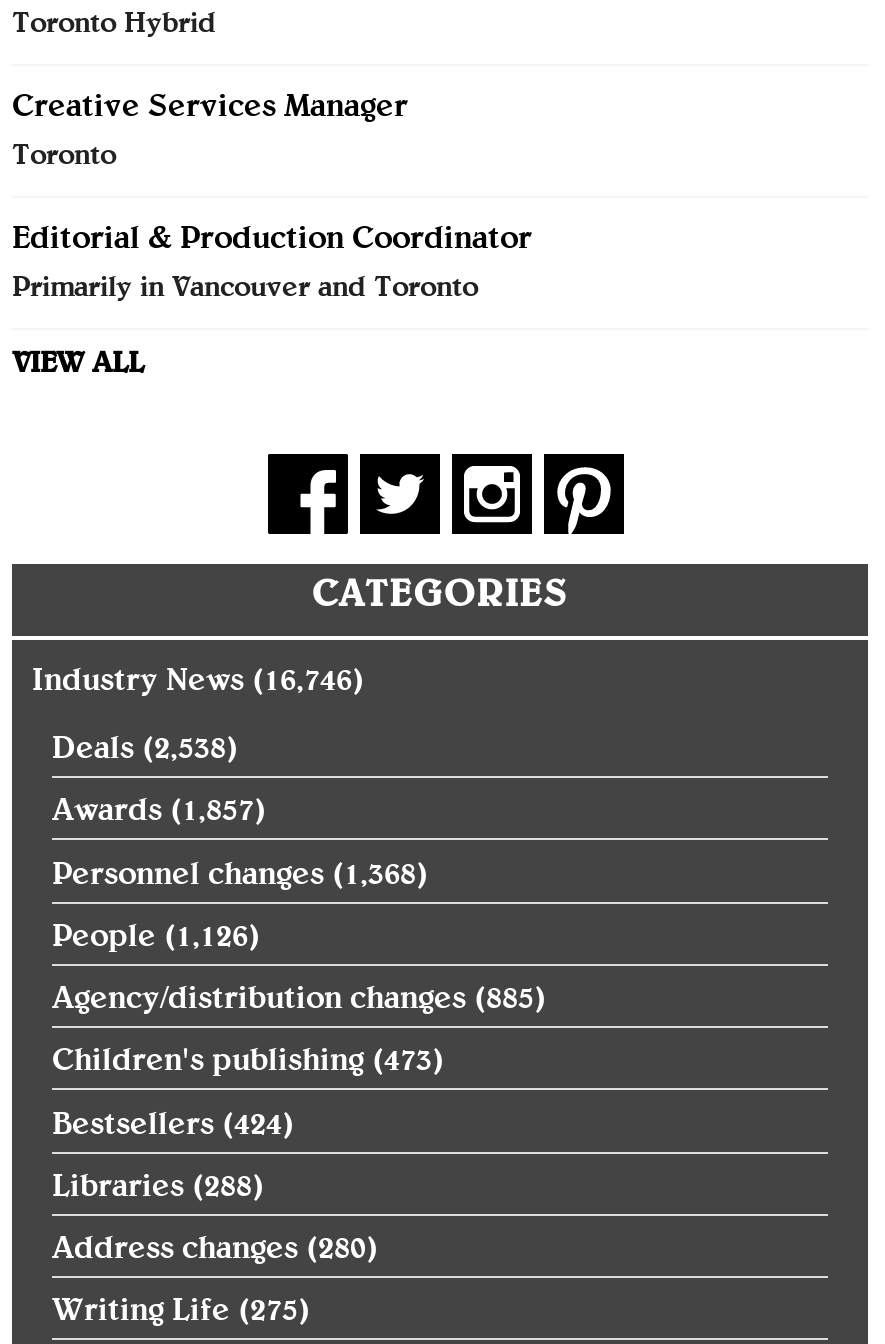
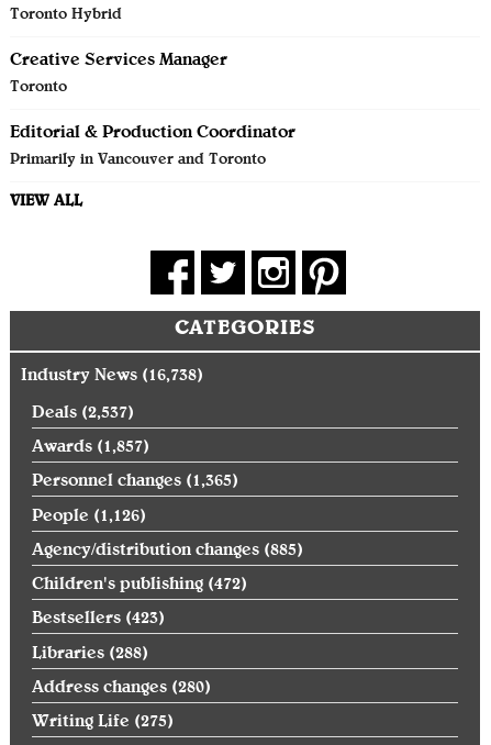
[32,668,364,700] Industry News (16,746) -> [21,368,203,385] Industry News (16,738)
[52,736,238,768] Deals (2,538) -> [32,405,134,423] Deals (2,537)
[52,861,428,893] Personnel changes (1,368) -> [32,474,238,492] Personnel changes (1,365)
[52,1048,444,1080] Children's publishing (473) -> [32,577,247,595] Children's publishing (472)
[52,1111,294,1143] Bestsellers (424) -> [32,611,165,629] Bestsellers (423)

